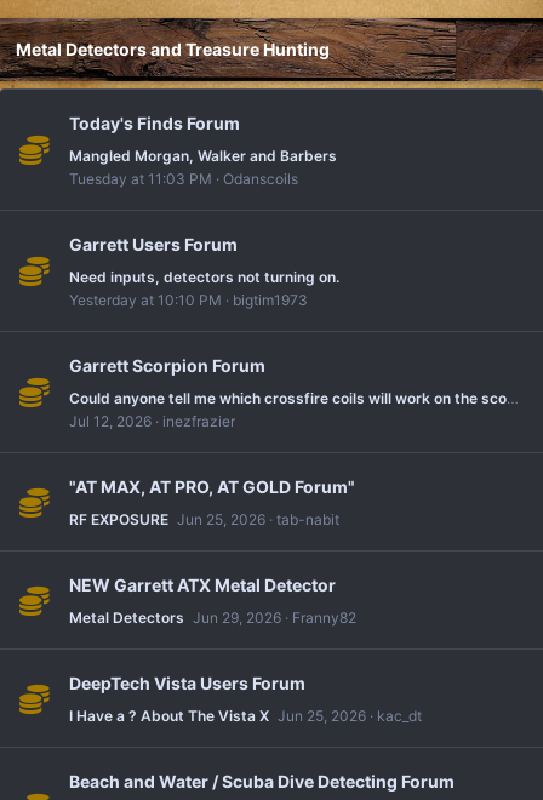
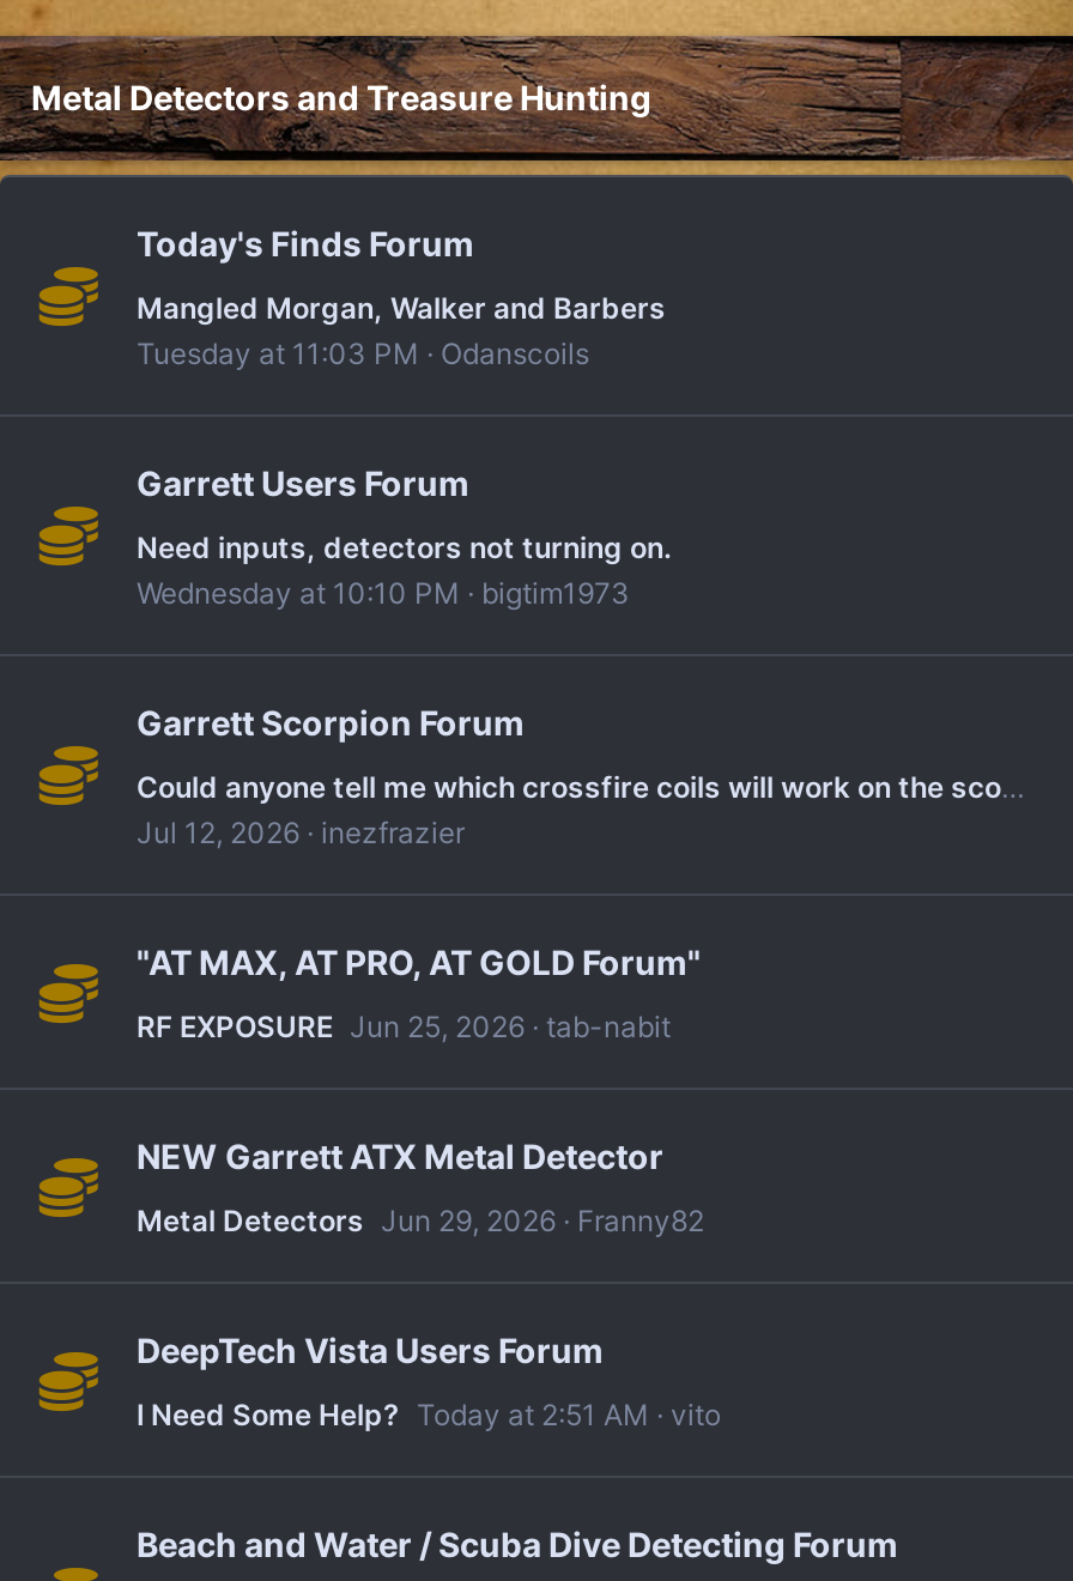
[69,291,308,309] Yesterday at 10:10 PM bigtim1973 -> [137,574,630,610] Wednesday at 10:10 PM bigtim1973
[69,706,422,724] I Have a ? About The Vista X Jun 25, 2026 kac_dt -> [137,1396,721,1432] I Need Some Help? Today at 2:51 AM vito

